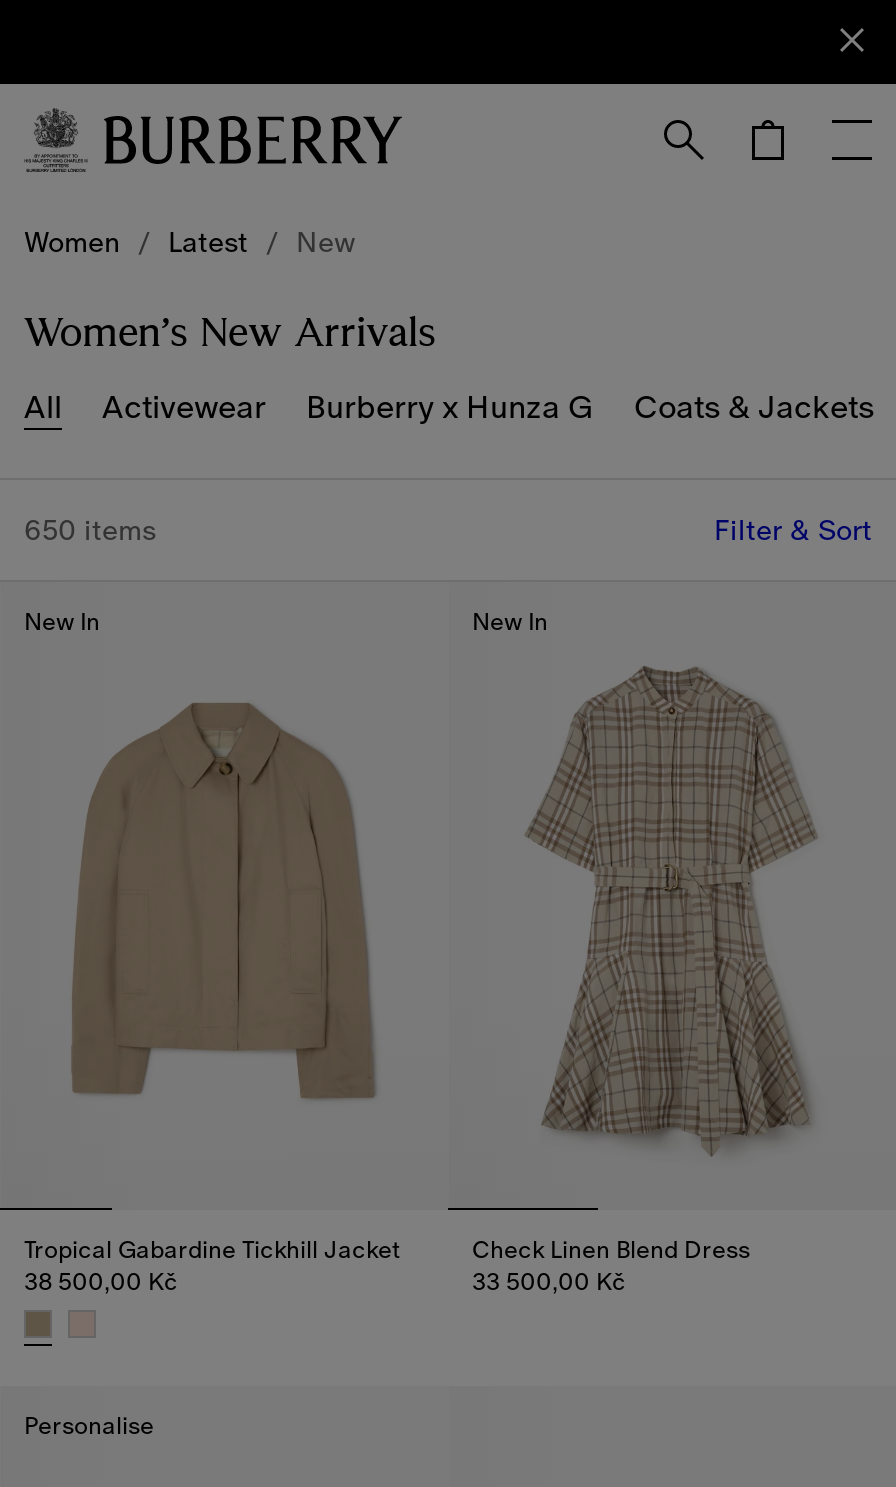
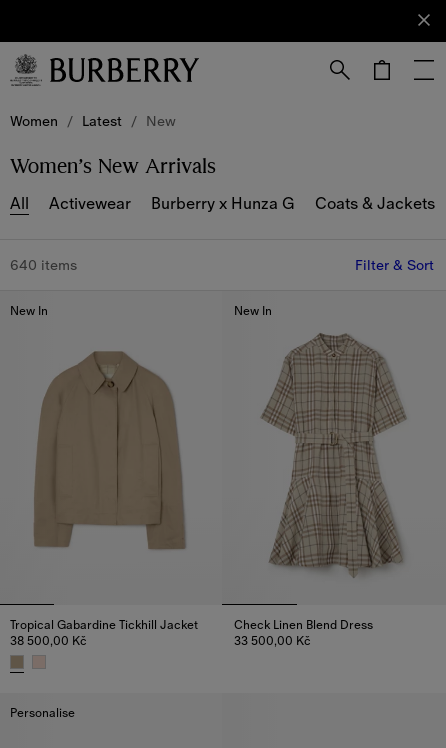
[24,510,156,550] 650 items -> [10,255,77,275] 640 items

